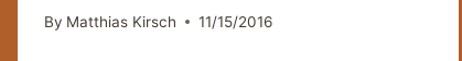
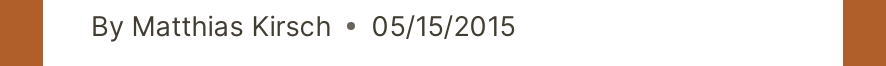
[44,13,273,30] By Matthias Kirsch 11/15/2016 -> [91,9,515,41] By Matthias Kirsch 05/15/2015

